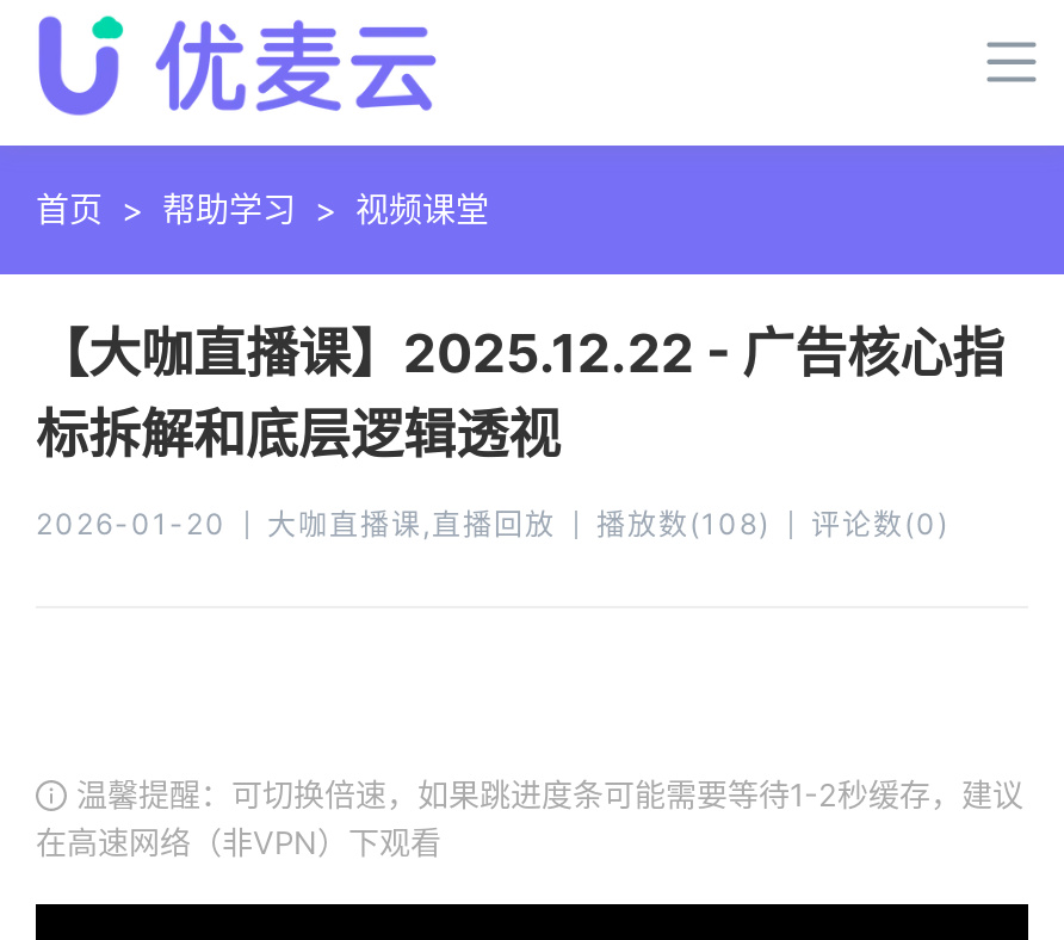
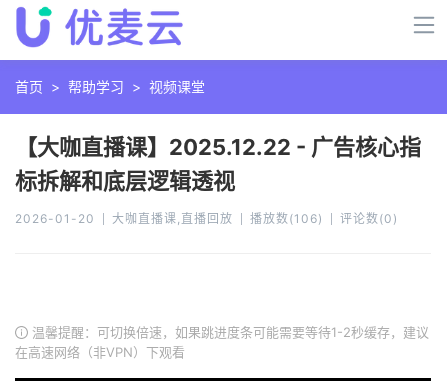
[36,506,949,542] 2026-01-20 大咖直播课,直播回放 播放数(108) 评论数(0) -> [15,211,398,226] 2026-01-20 大咖直播课,直播回放 播放数(106) 评论数(0)

